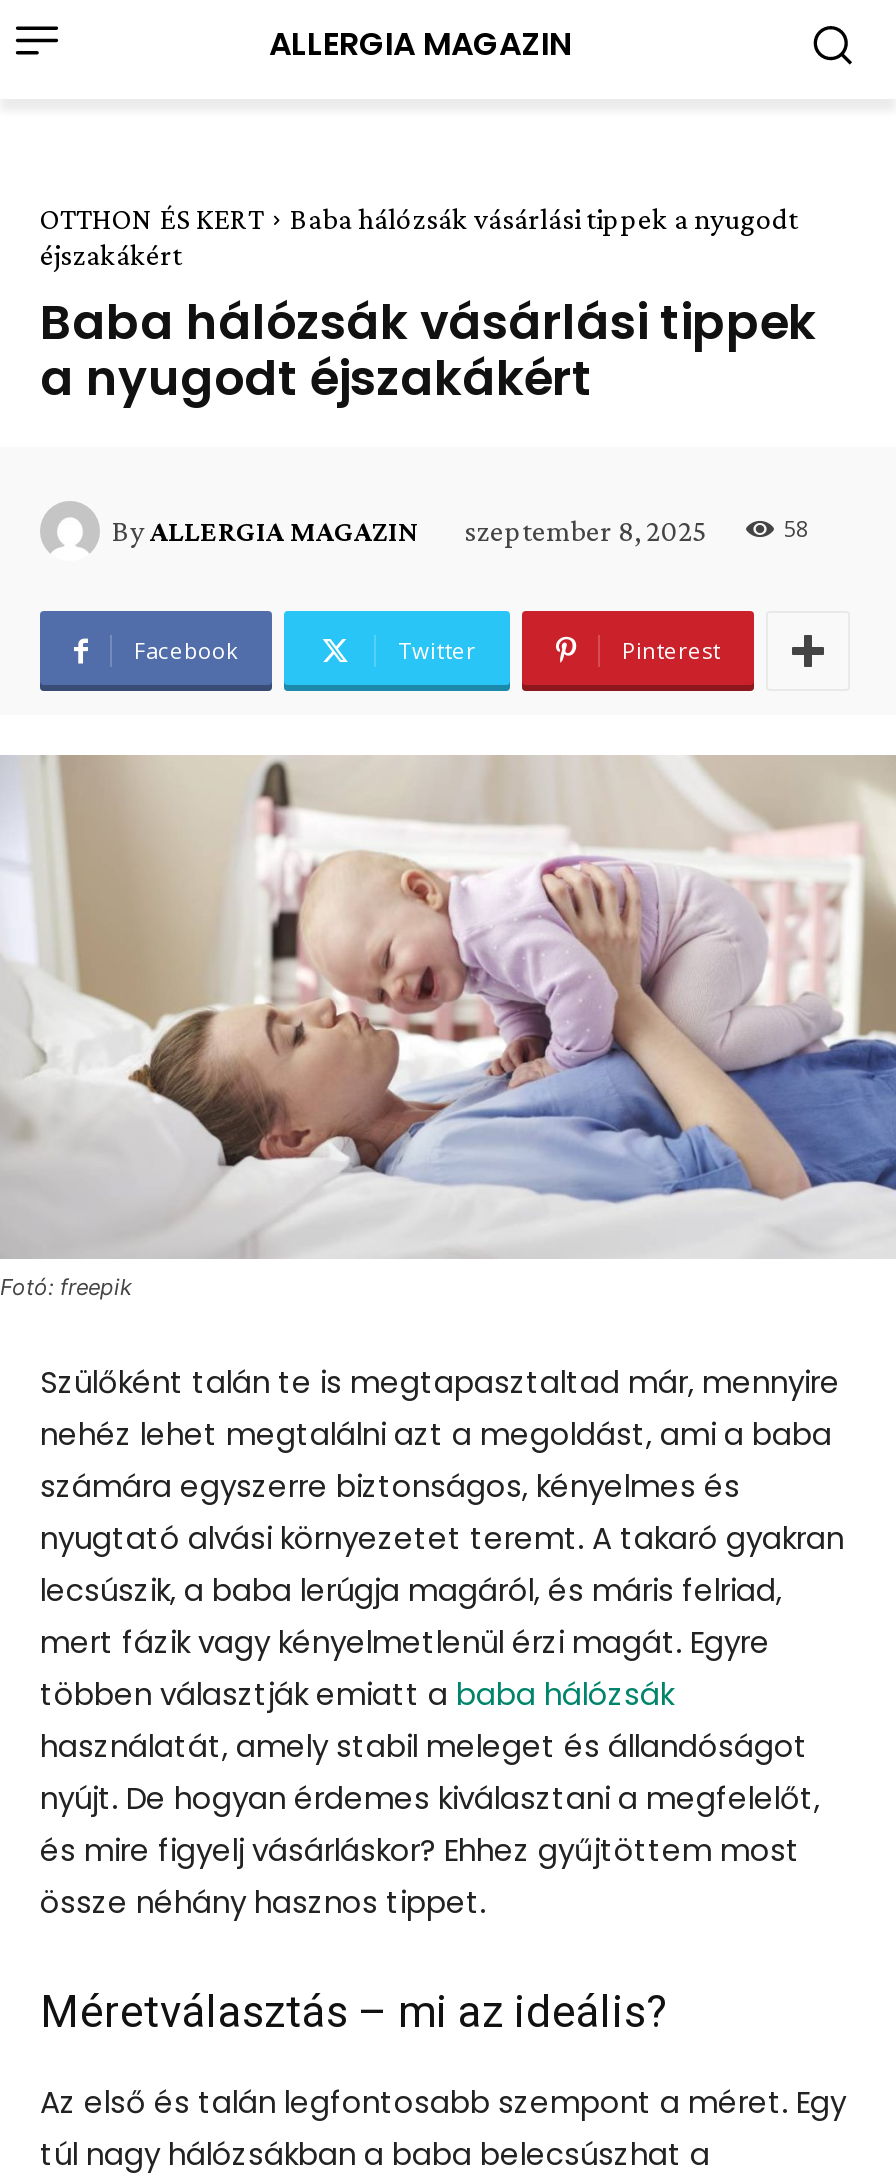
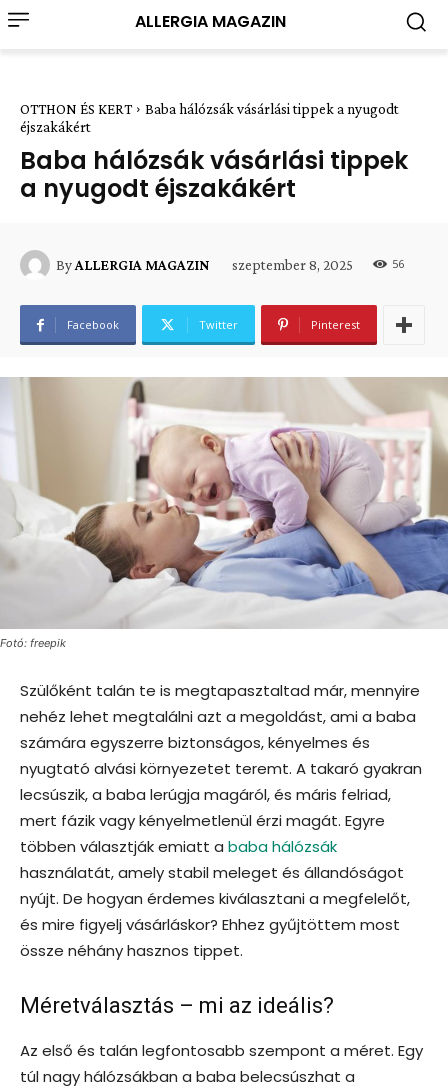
[784,513,808,543] 58 -> [392,256,404,271] 56

